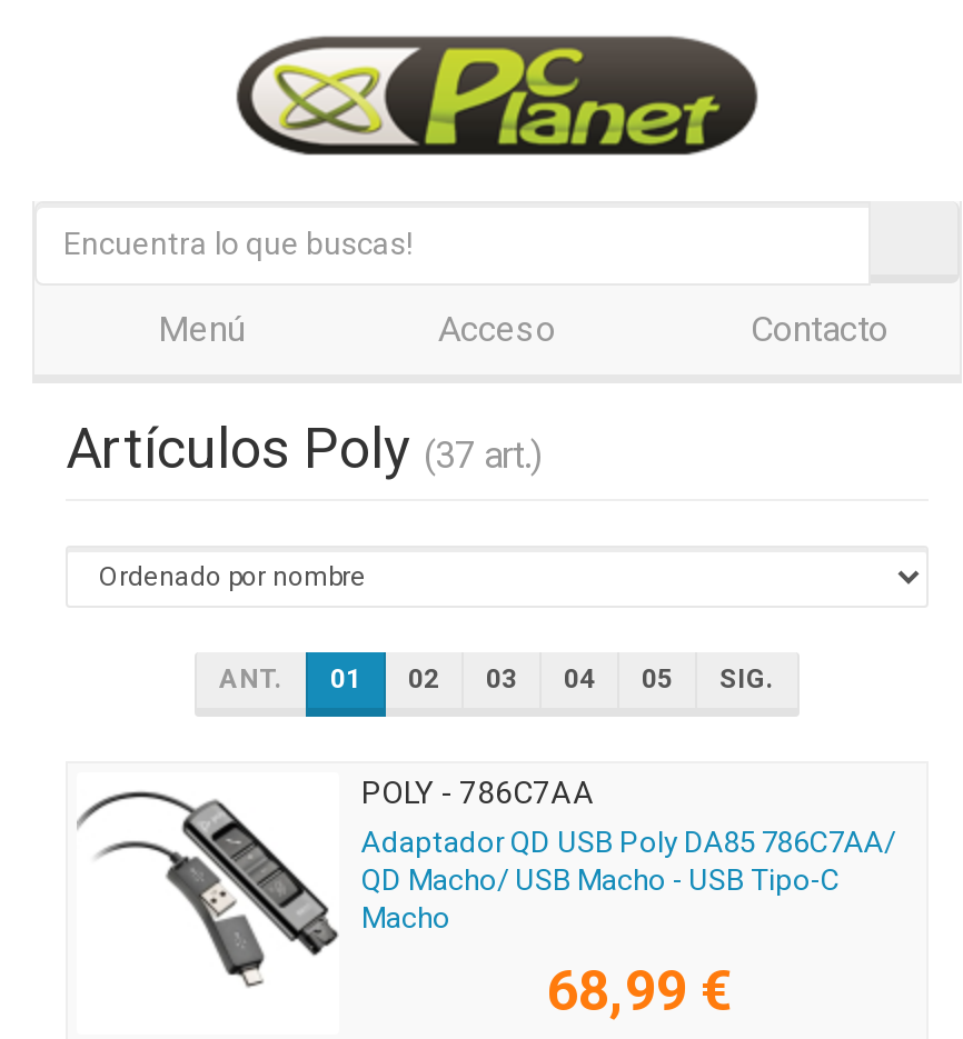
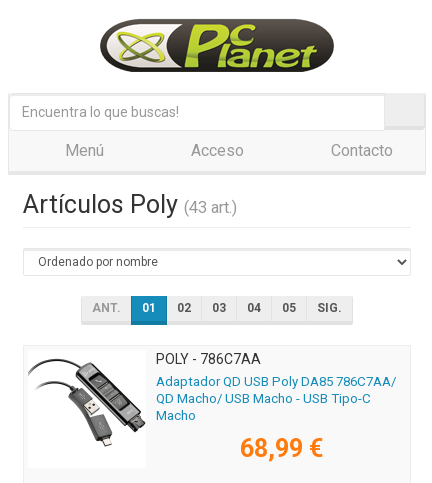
[66,417,542,481] Artículos Poly (37 art.) -> [23,190,237,219] Artículos Poly (43 art.)

